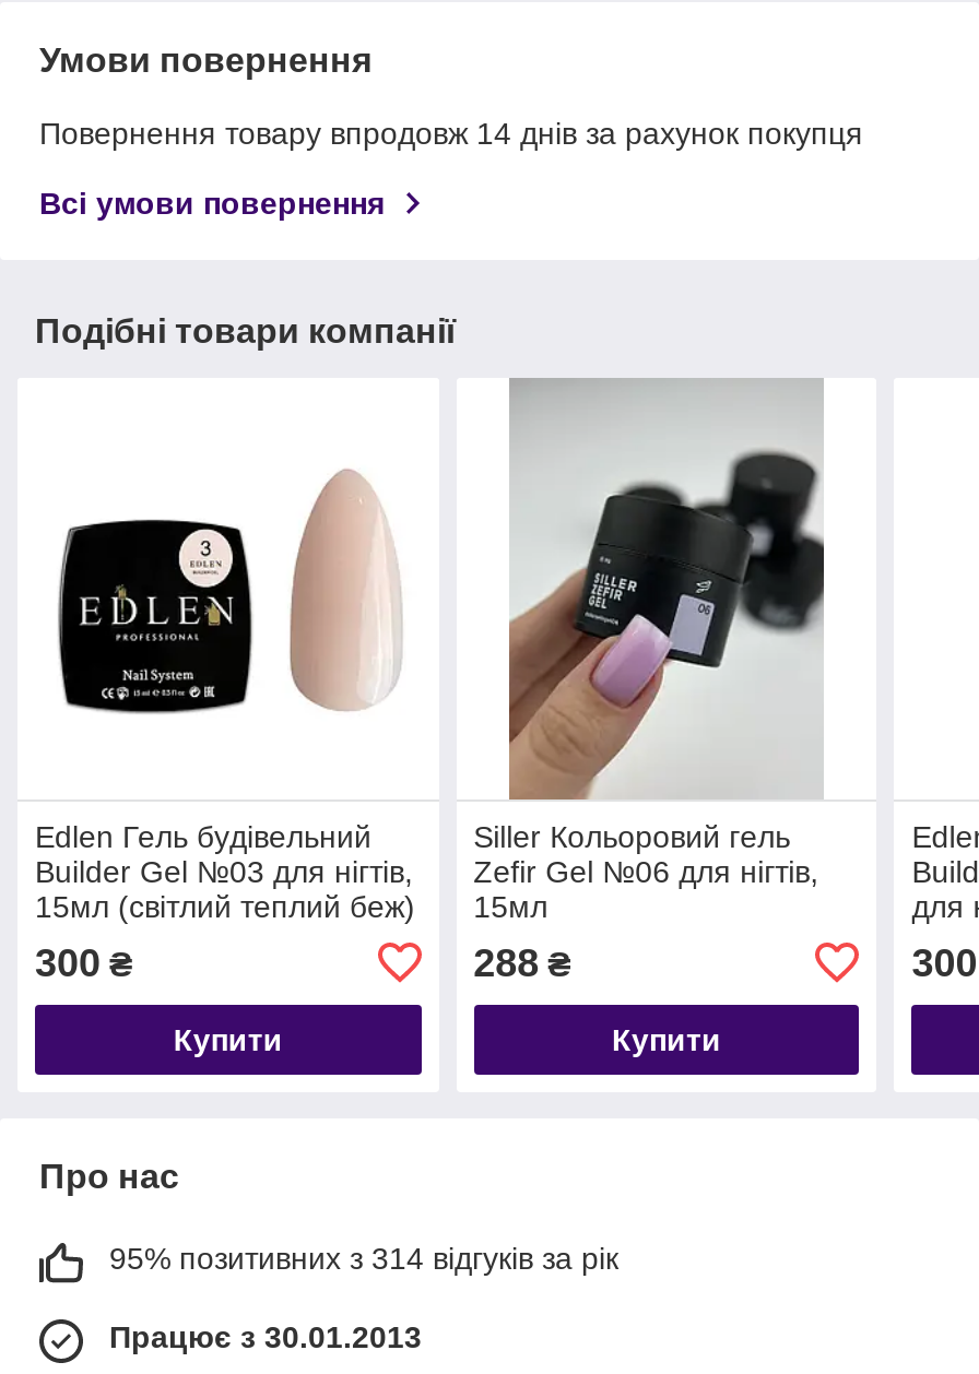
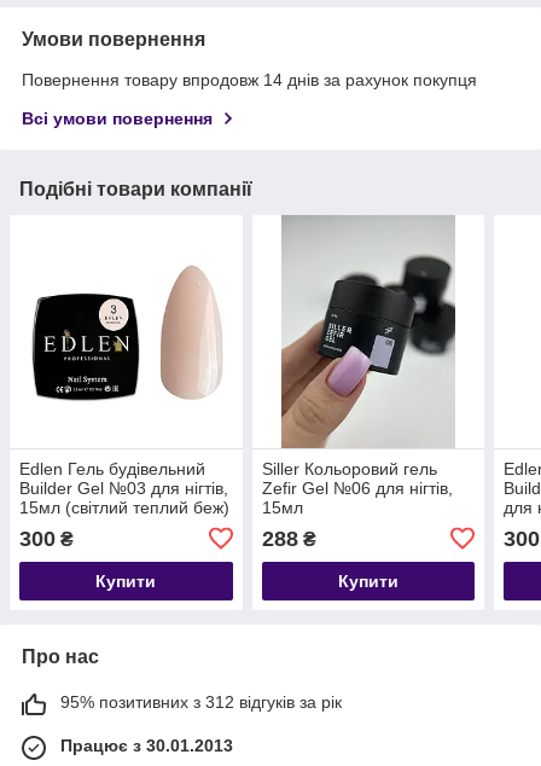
[109,1240,618,1275] 95% позитивних з 314 відгуків за рік -> [60,692,342,711] 95% позитивних з 312 відгуків за рік

